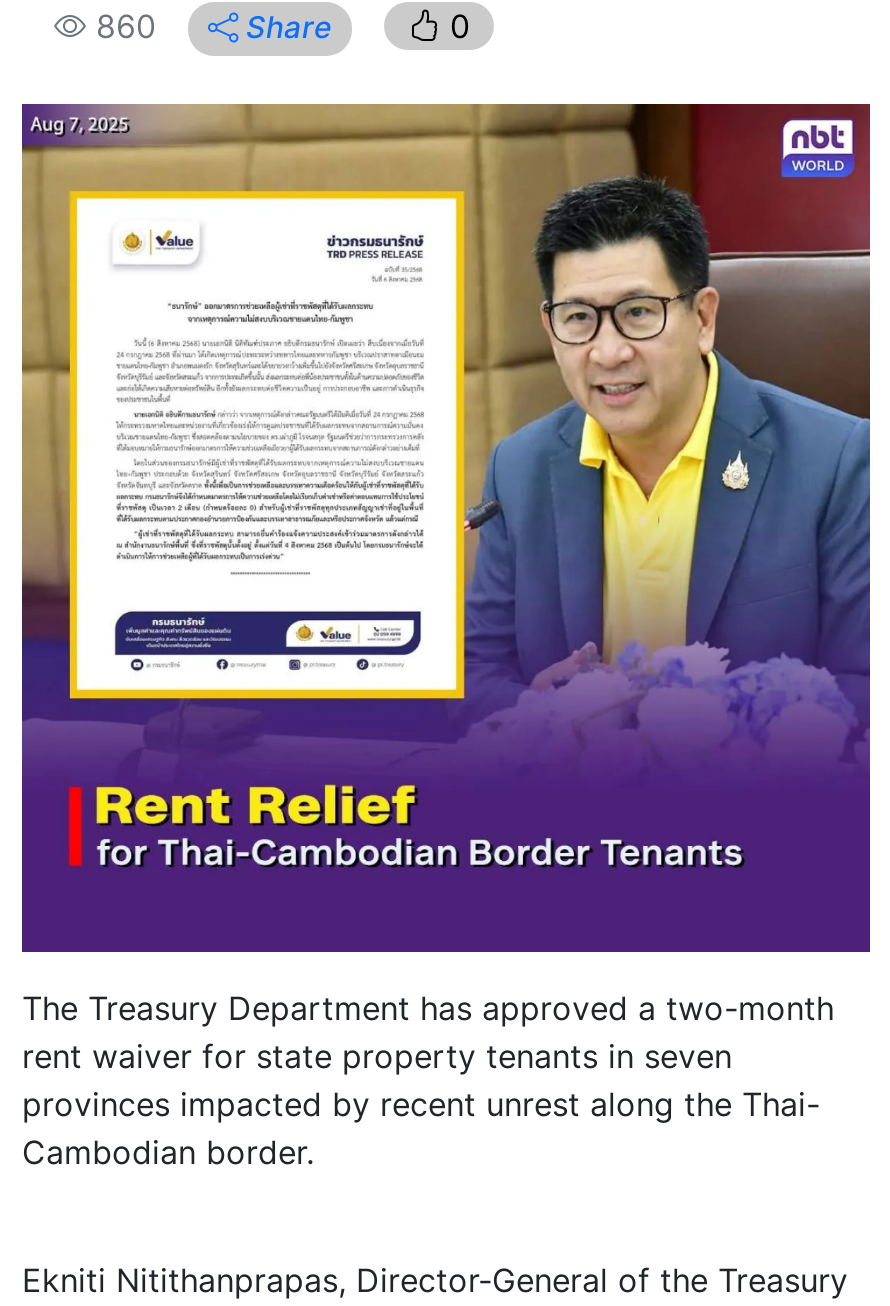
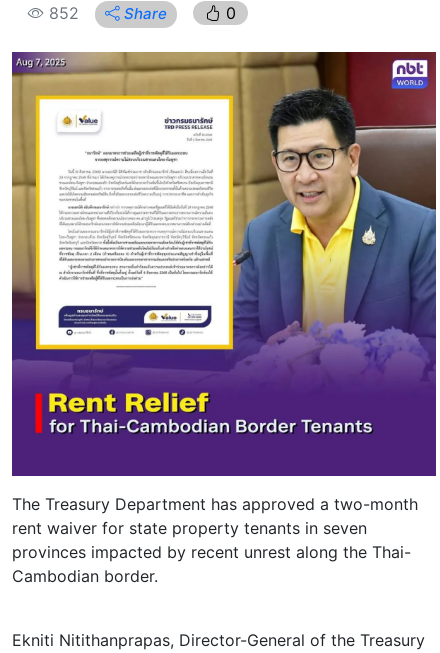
[86,6,156,46] 860 -> [44,3,79,23] 852

